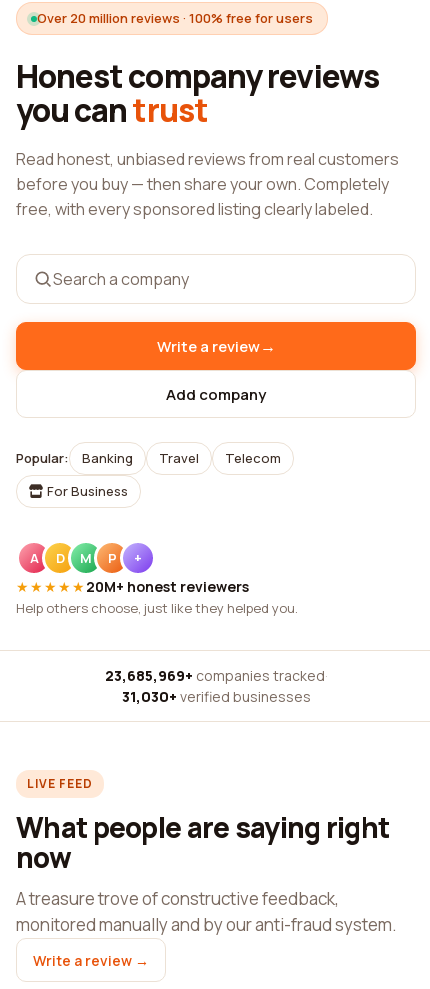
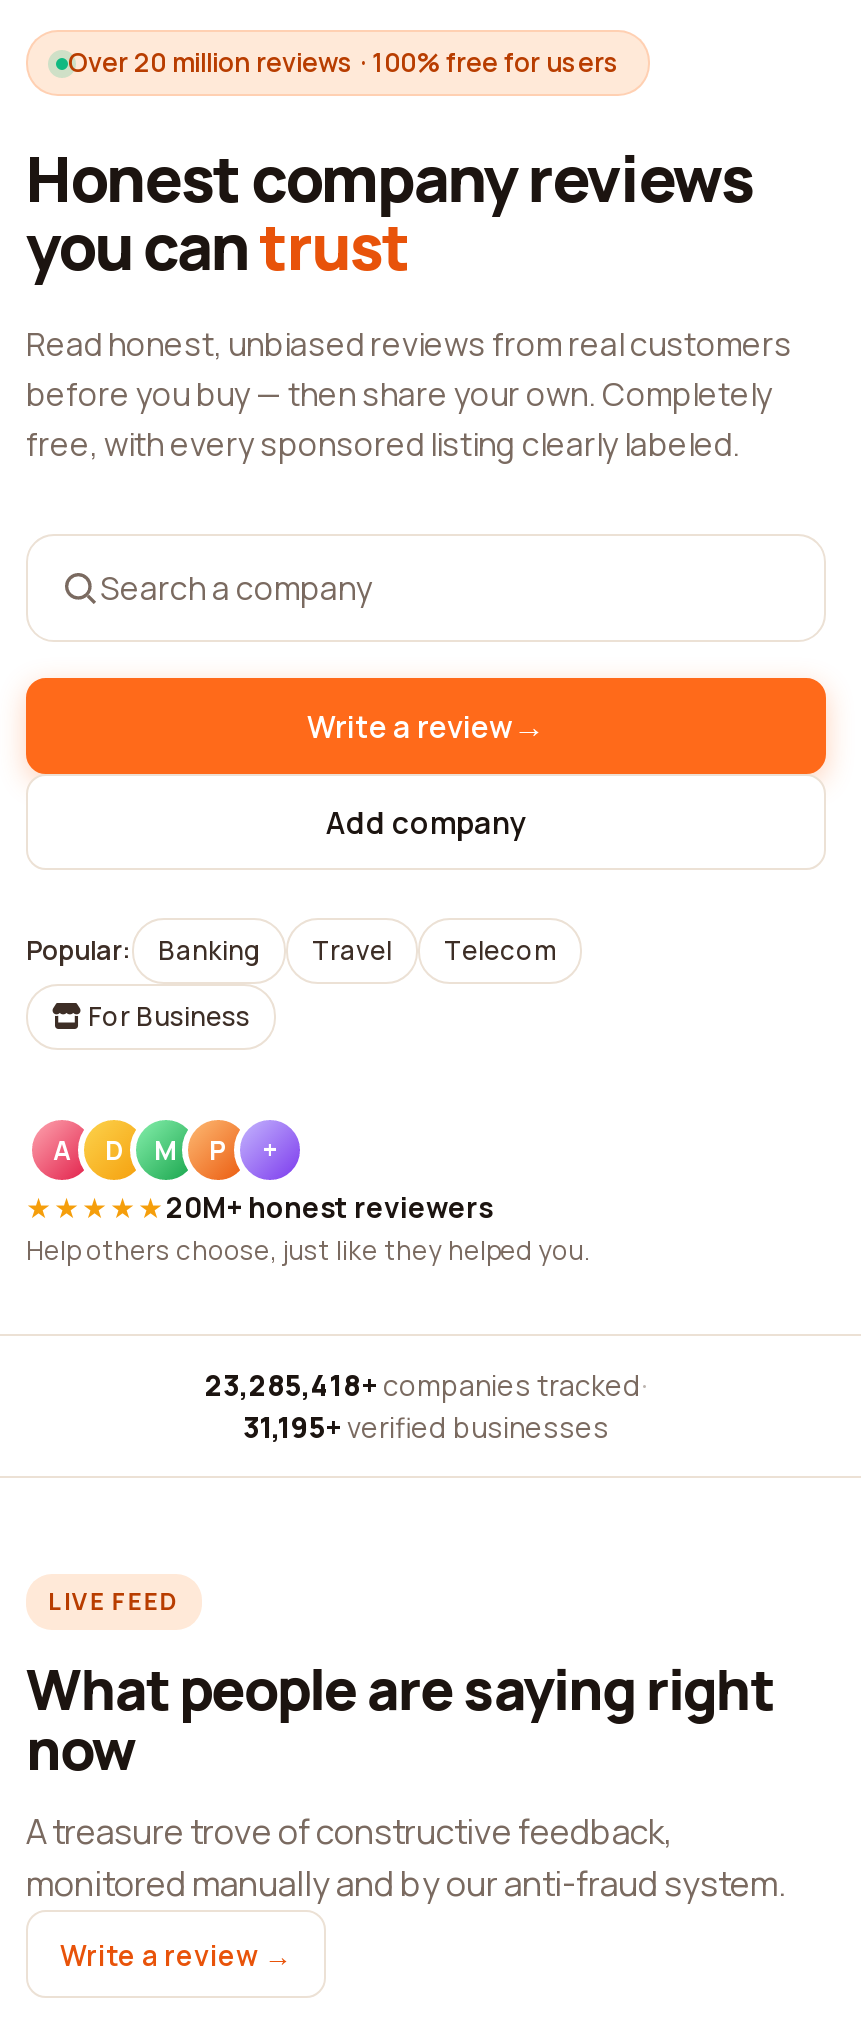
[104,666,327,685] 23,685,969+ companies tracked · -> [205,1366,647,1404] 23,285,418+ companies tracked ·
[121,687,310,706] 31,030+ verified businesses -> [243,1408,609,1446] 31,195+ verified businesses

